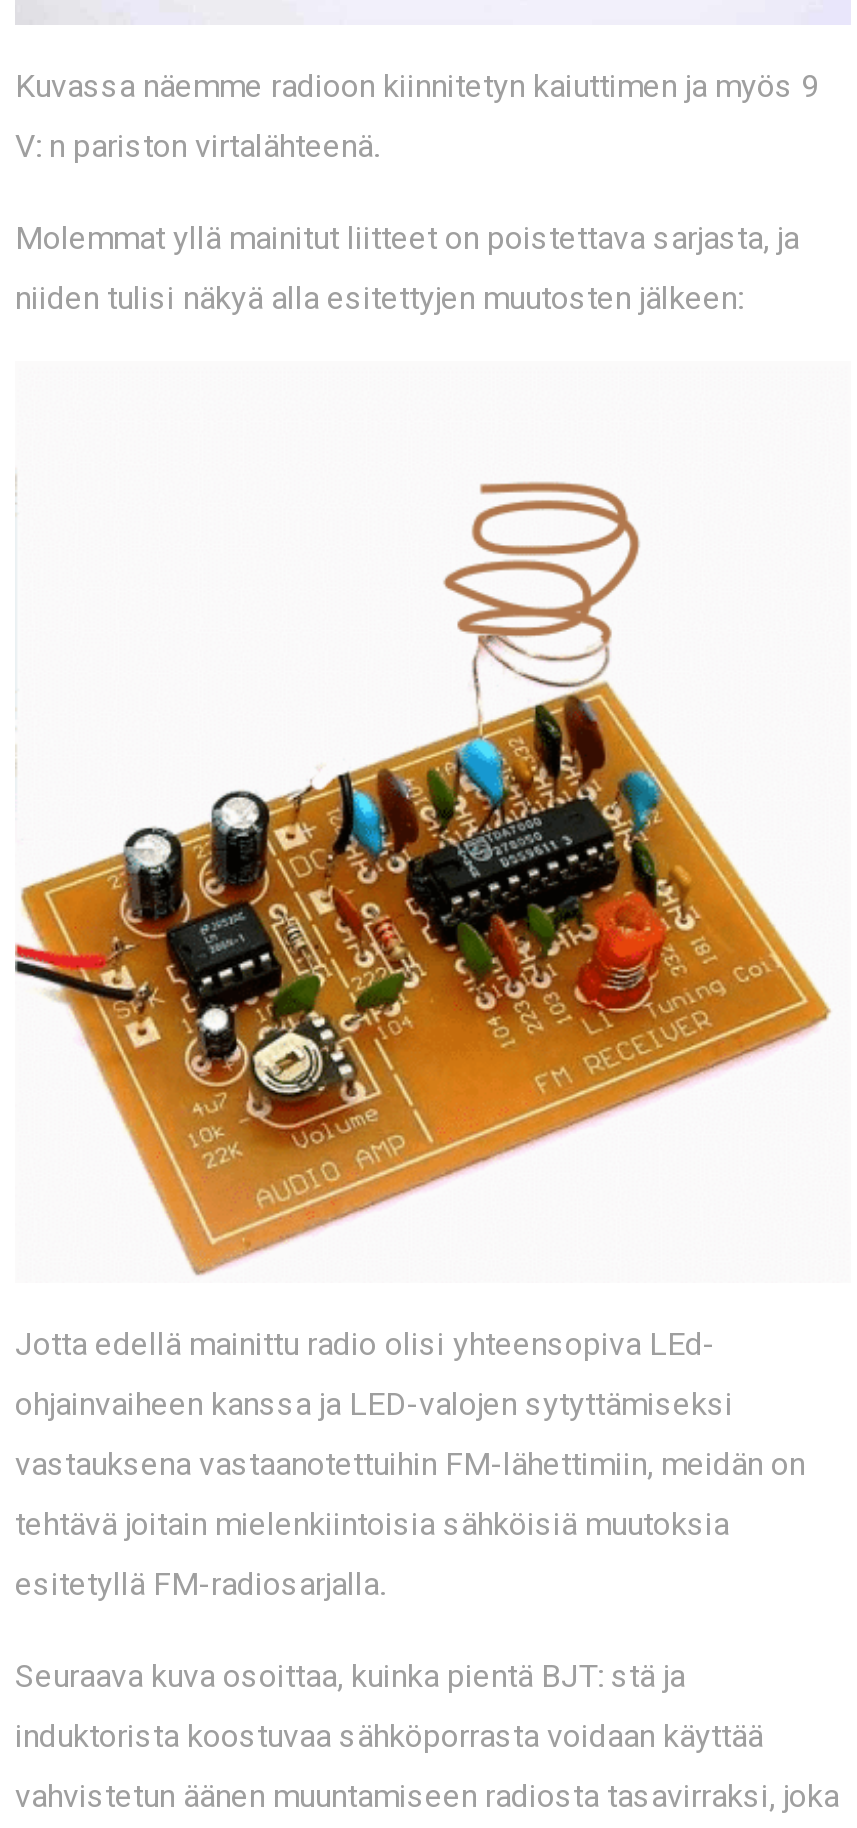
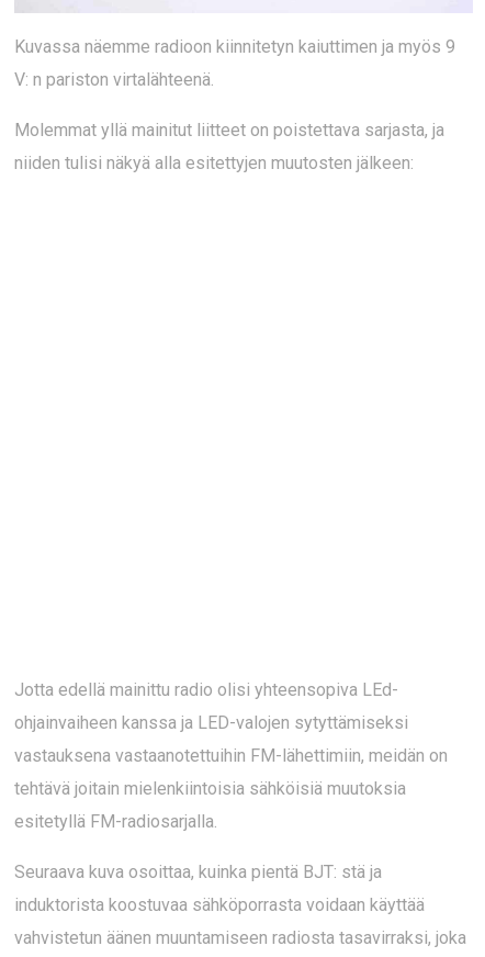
[13,480,833,1276] [image] -> none

